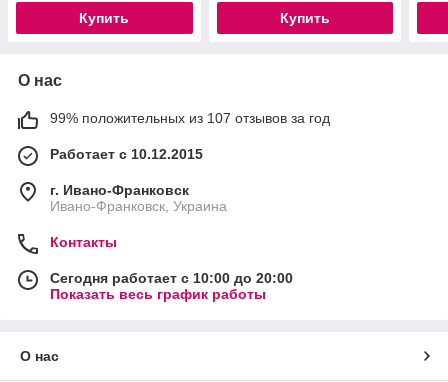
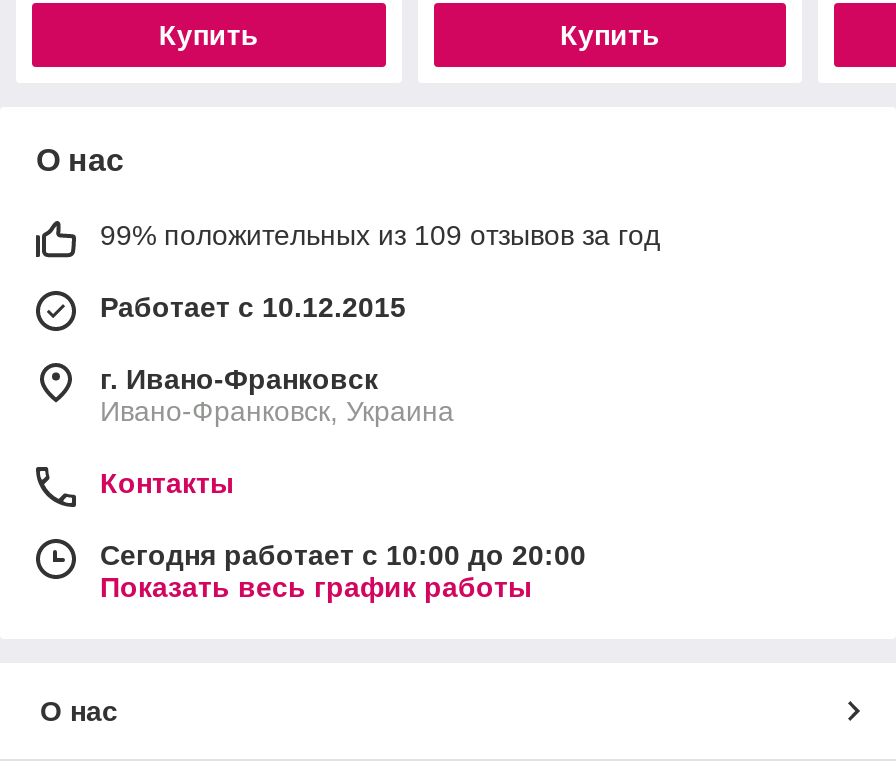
[50,110,330,126] 99% положительных из 107 отзывов за год -> [100,219,660,251] 99% положительных из 109 отзывов за год

